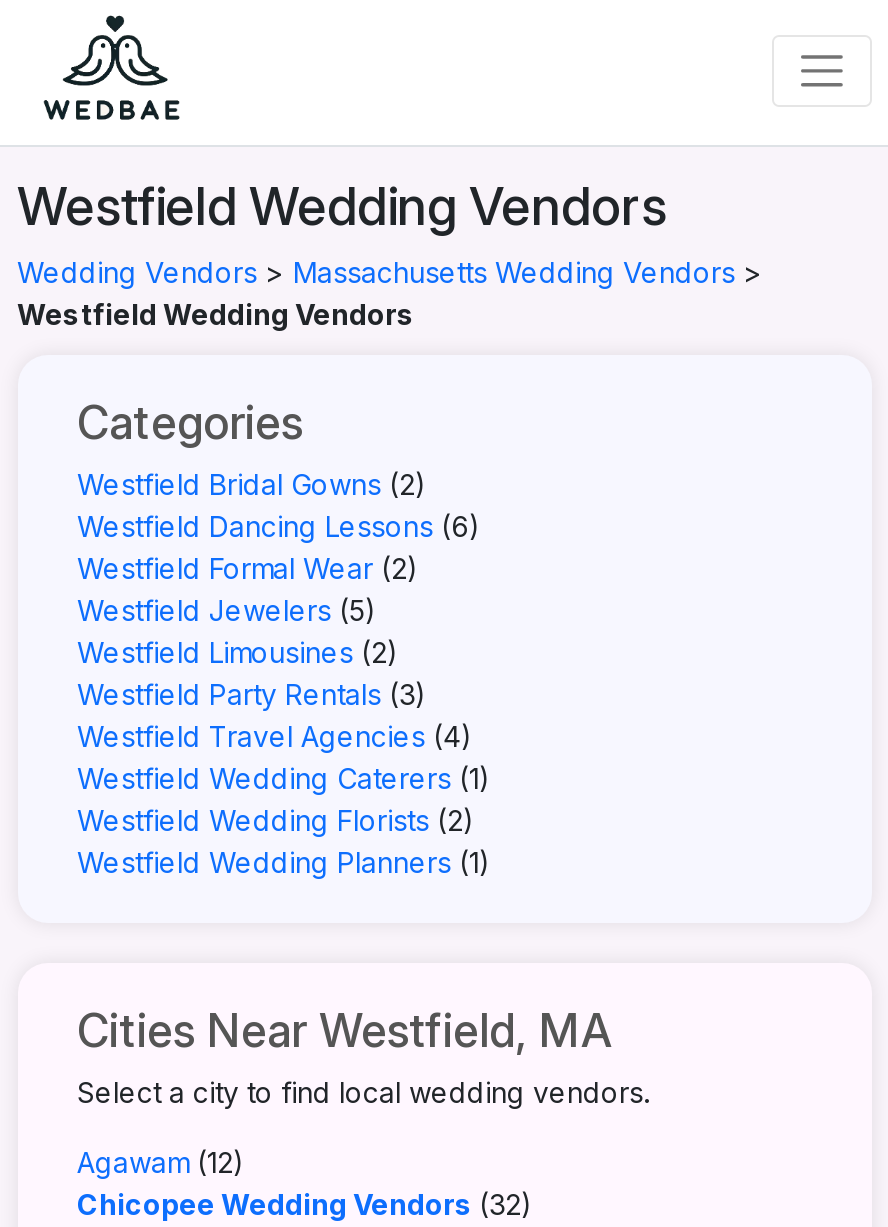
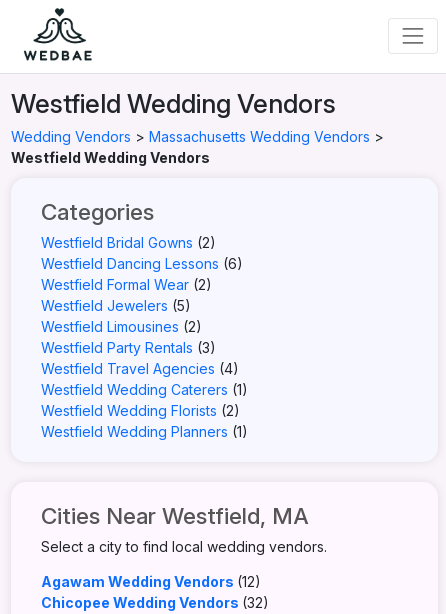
[77,1145,245,1179] Agawam (12) -> [40,573,260,590] Agawam Wedding Vendors (12)

